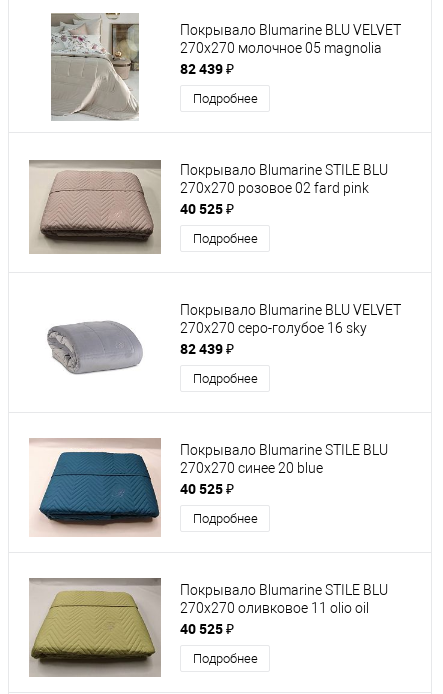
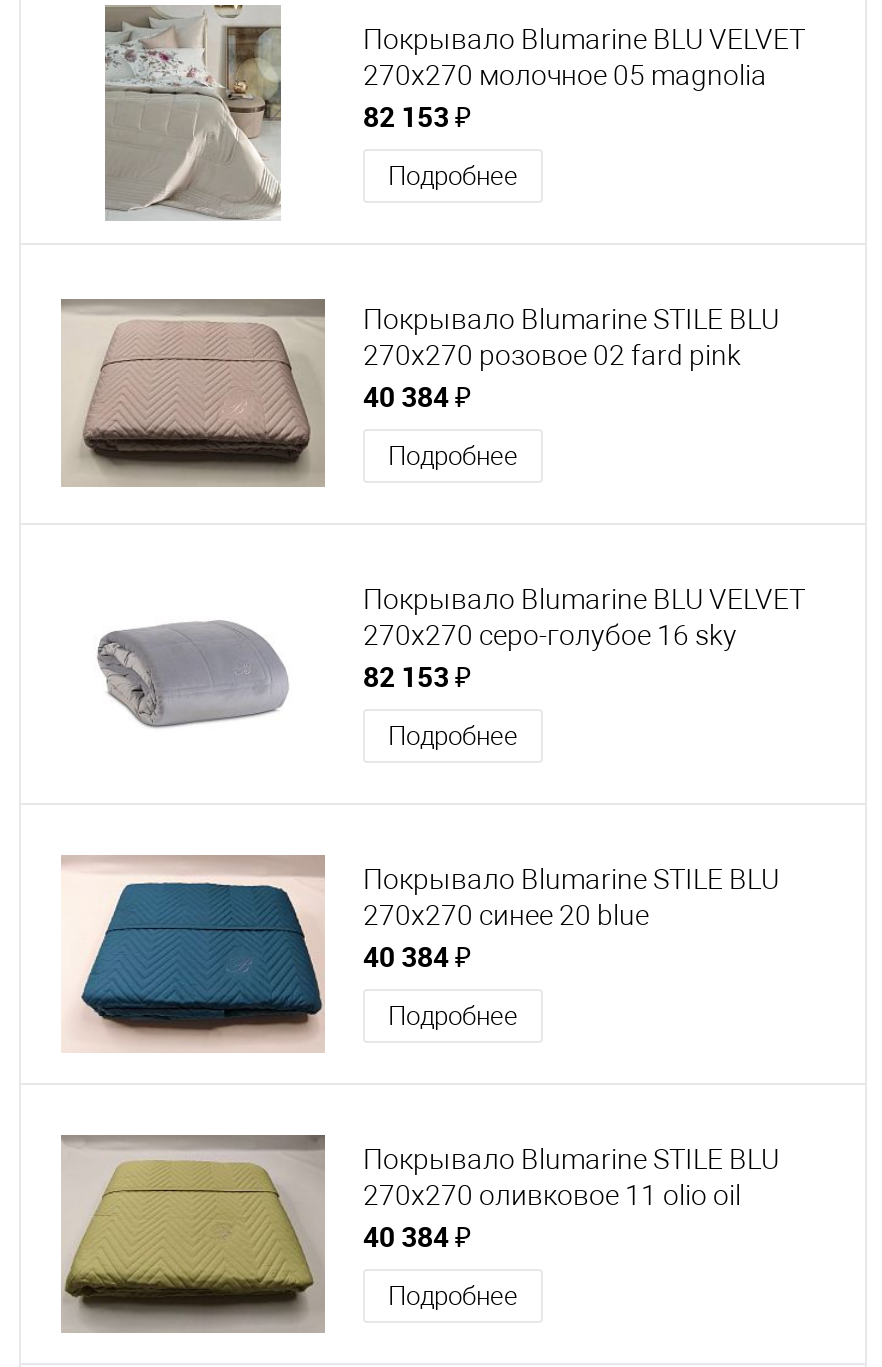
[180,59,234,78] 82 439 ₽ -> [363,97,471,135] 82 153 ₽
[180,199,234,218] 40 525 ₽ -> [363,377,471,415] 40 384 ₽
[180,339,234,358] 82 439 ₽ -> [363,657,471,695] 82 153 ₽
[180,479,234,498] 40 525 ₽ -> [363,937,471,975] 40 384 ₽
[180,619,234,638] 40 525 ₽ -> [363,1217,471,1255] 40 384 ₽

